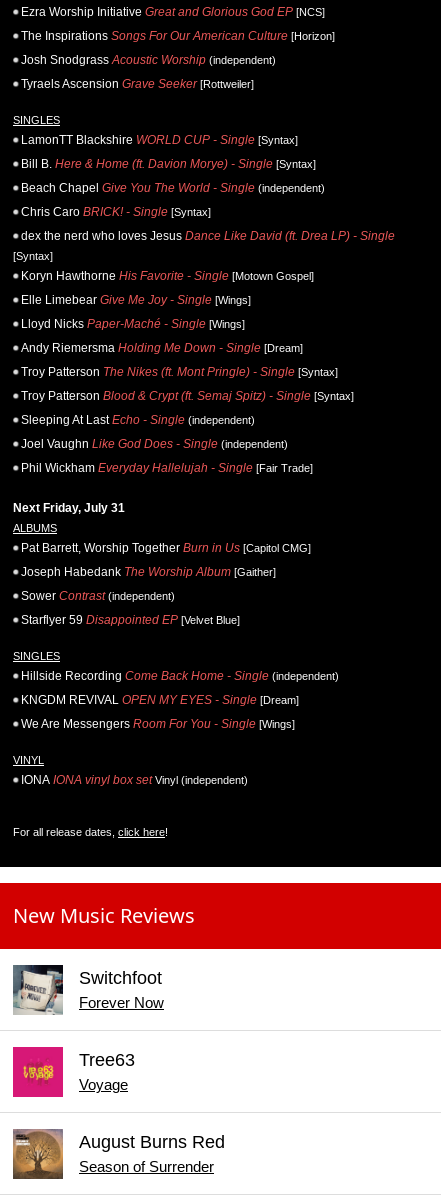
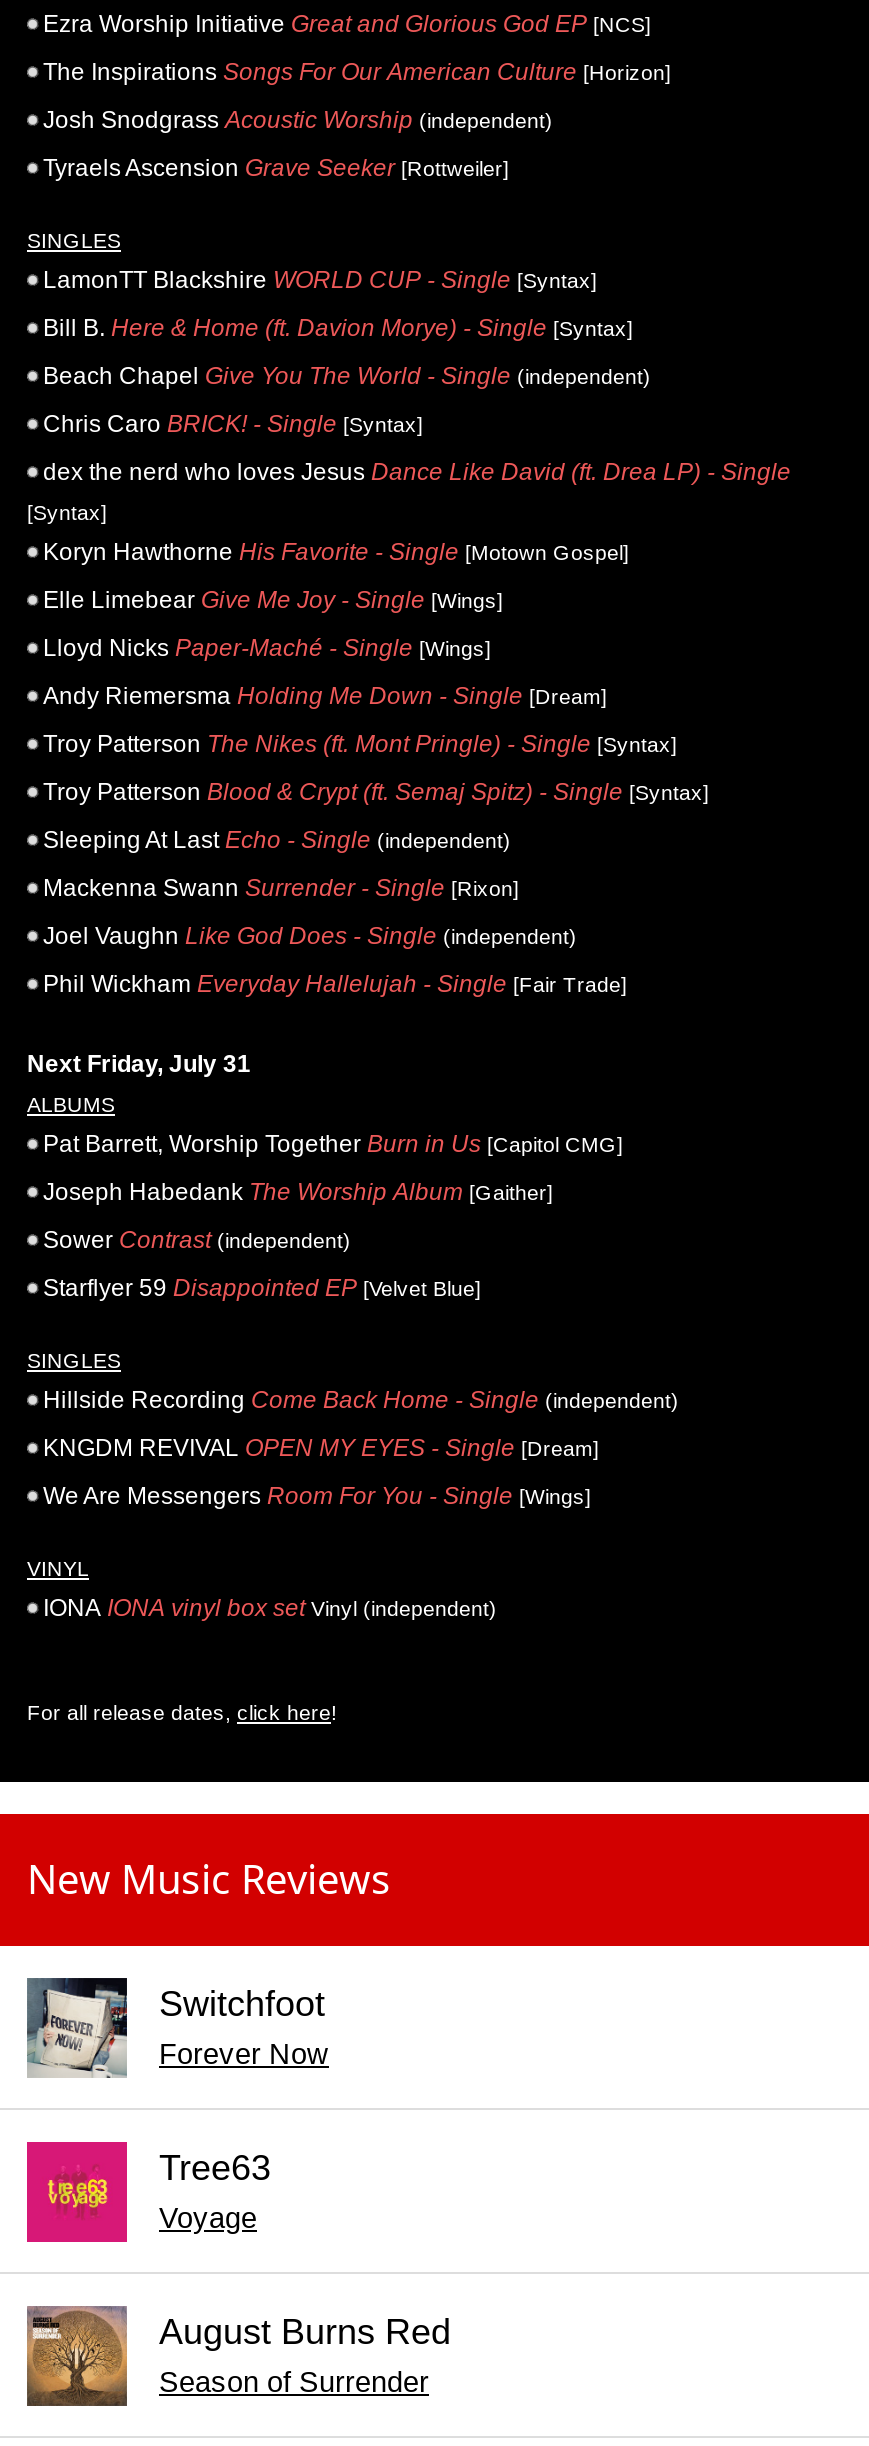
none -> [43,874,519,902] Mackenna Swann Surrender - Single [Rixon]

